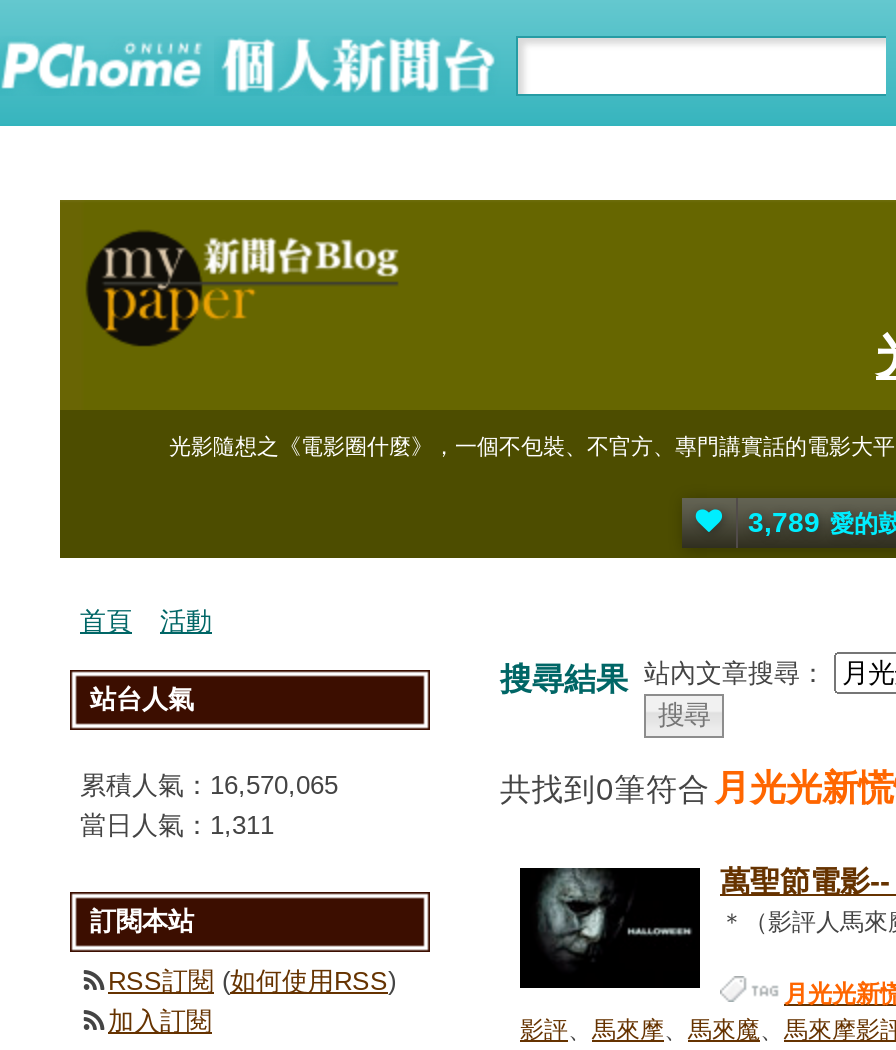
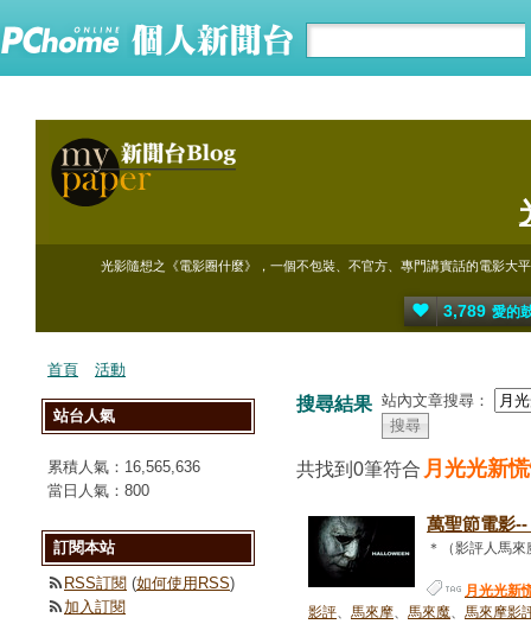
[80,770,338,800] 累積人氣：16,570,065 -> [47,458,200,475] 累積人氣：16,565,636
[80,810,274,840] 當日人氣：1,311 -> [47,481,149,499] 當日人氣：800

